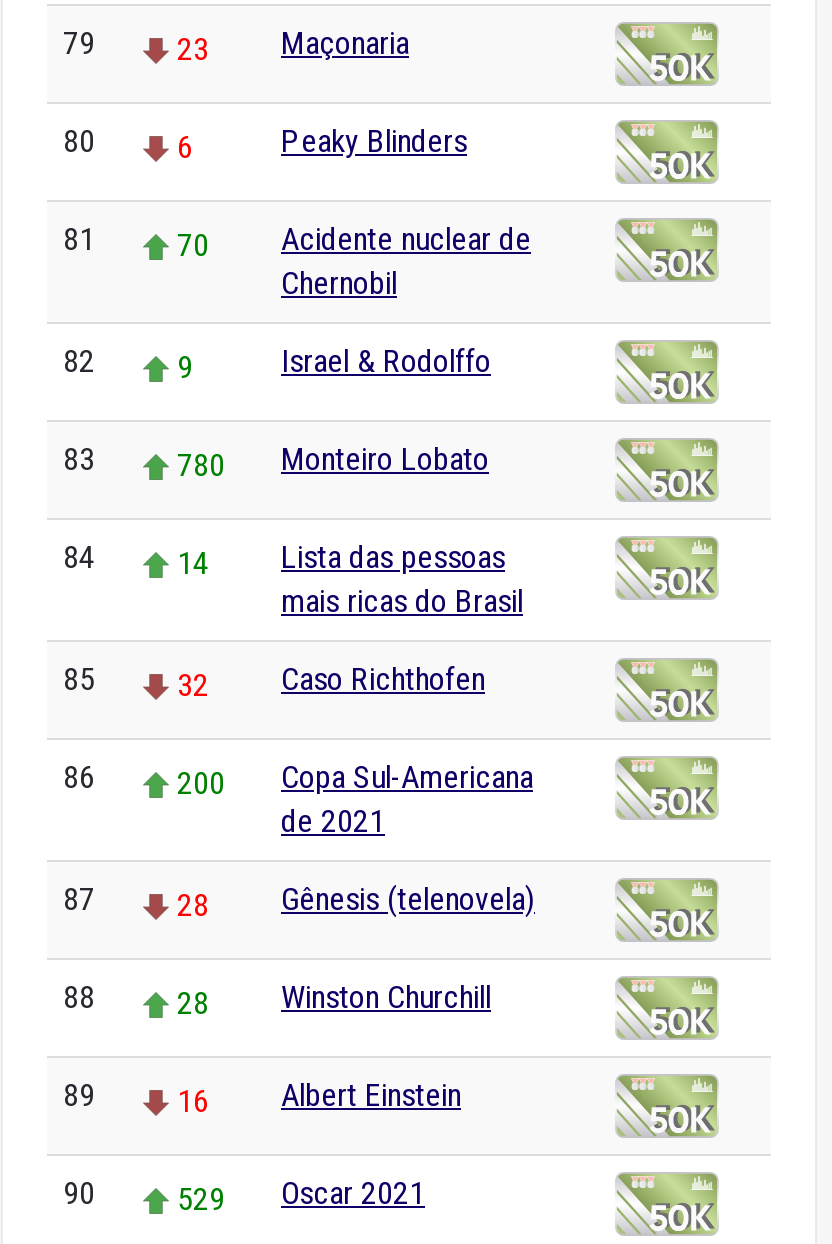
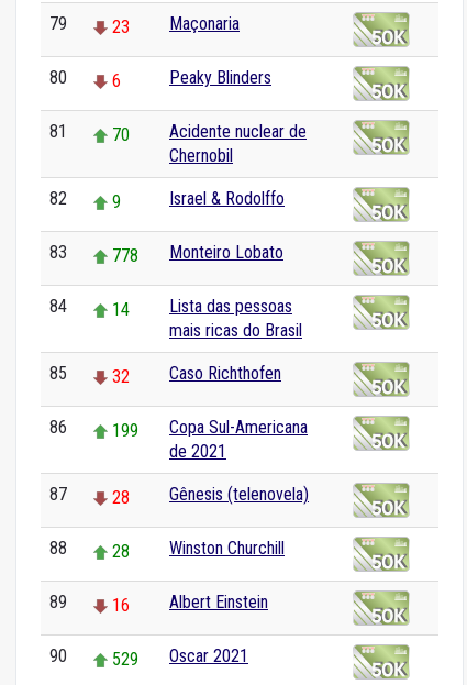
[63,440,489,484] 83 780 Monteiro Lobato -> [49,242,283,266] 83 778 Monteiro Lobato
[63,758,533,802] 86 200 Copa Sul-Americana -> [49,417,308,441] 86 199 Copa Sul-Americana

